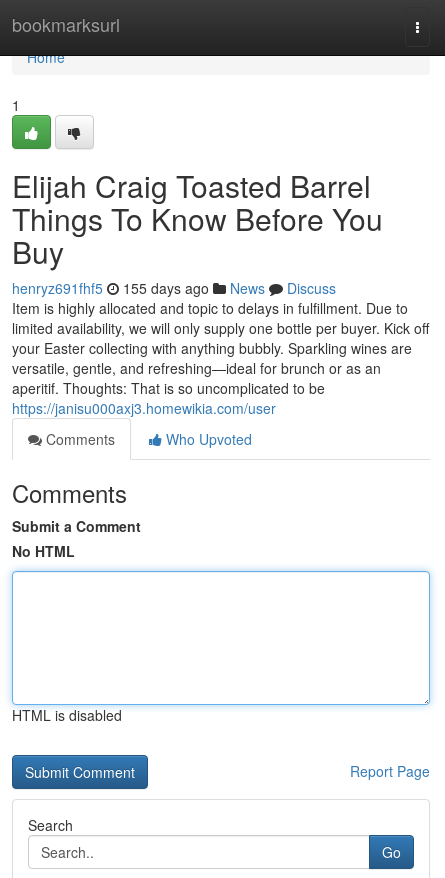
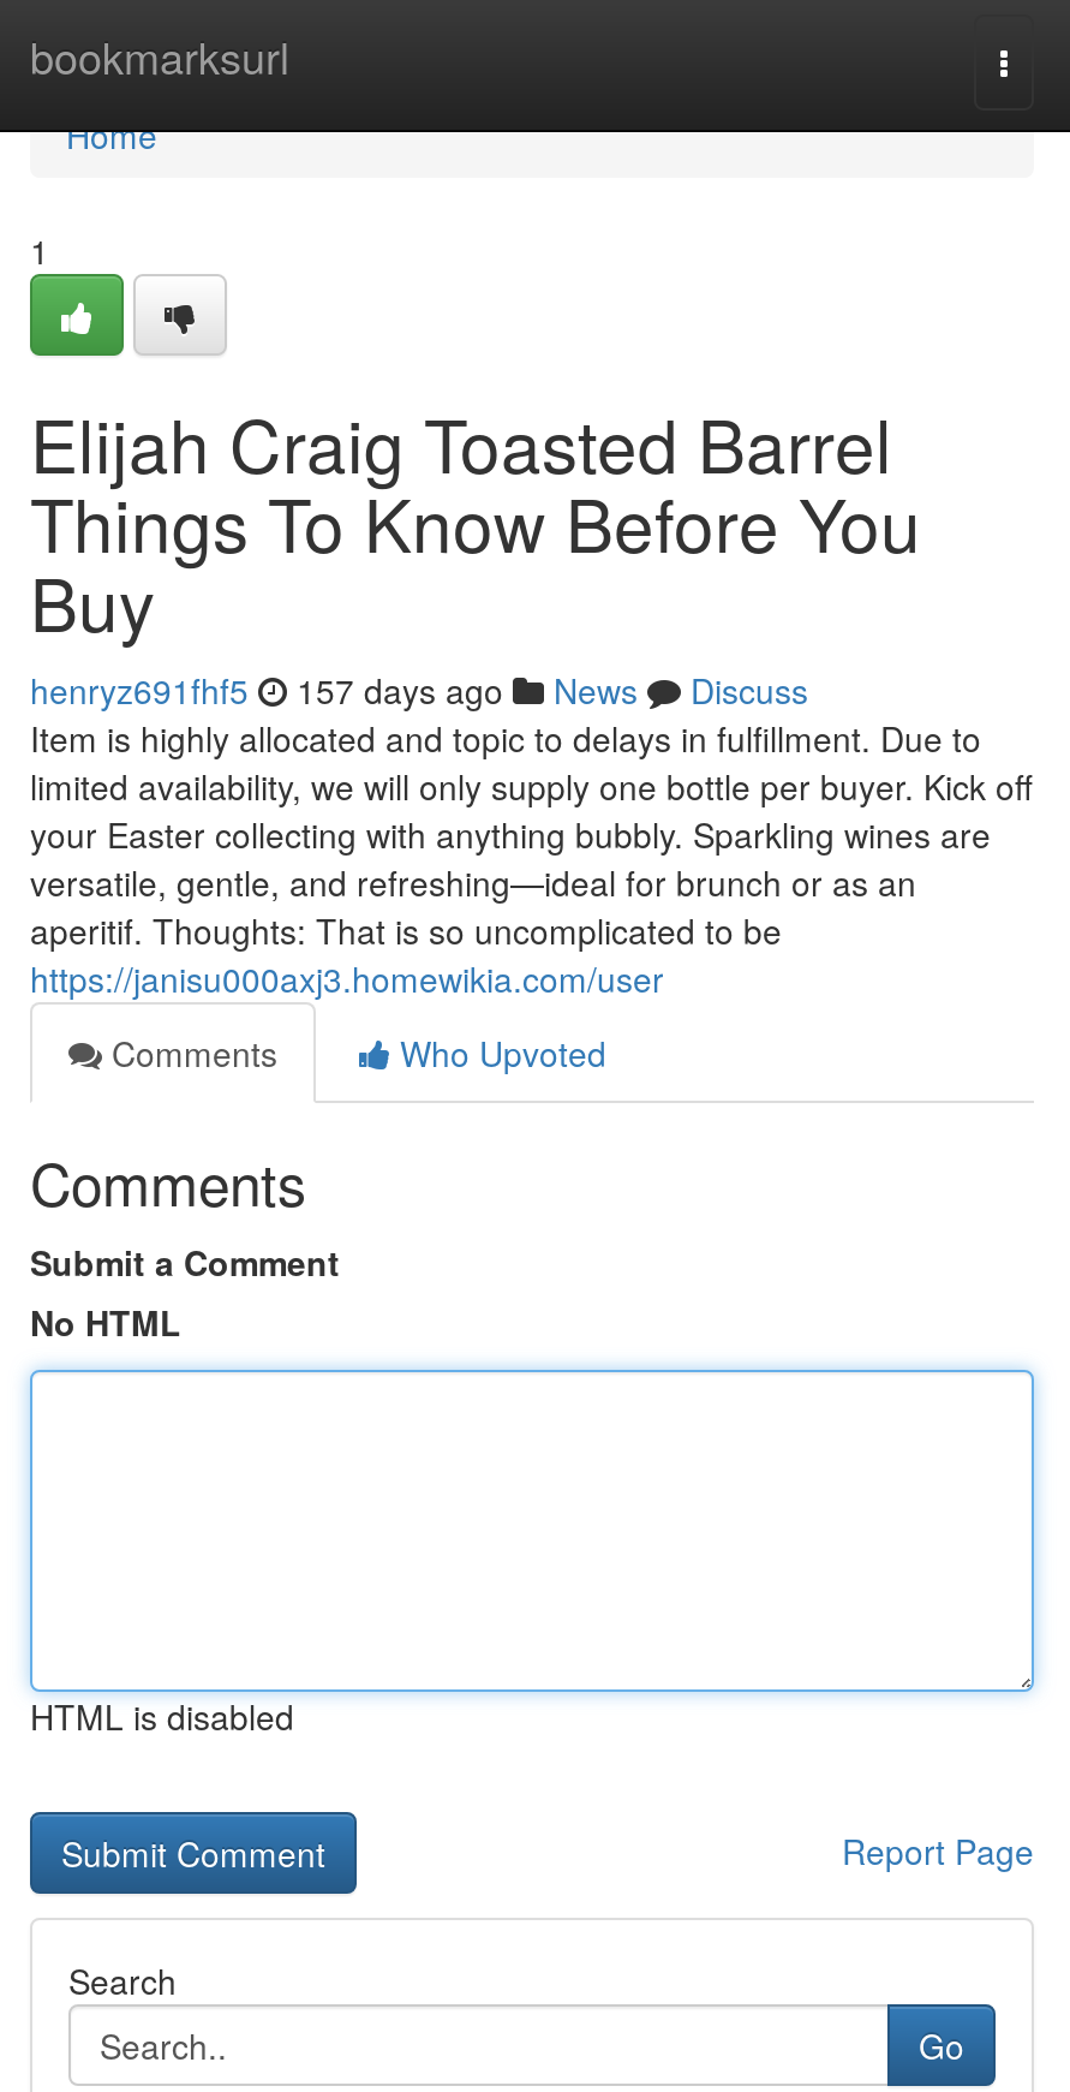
[12,278,336,298] henryz691fhf5 155 days ago News Discuss -> [30,666,808,714] henryz691fhf5 157 days ago News Discuss

